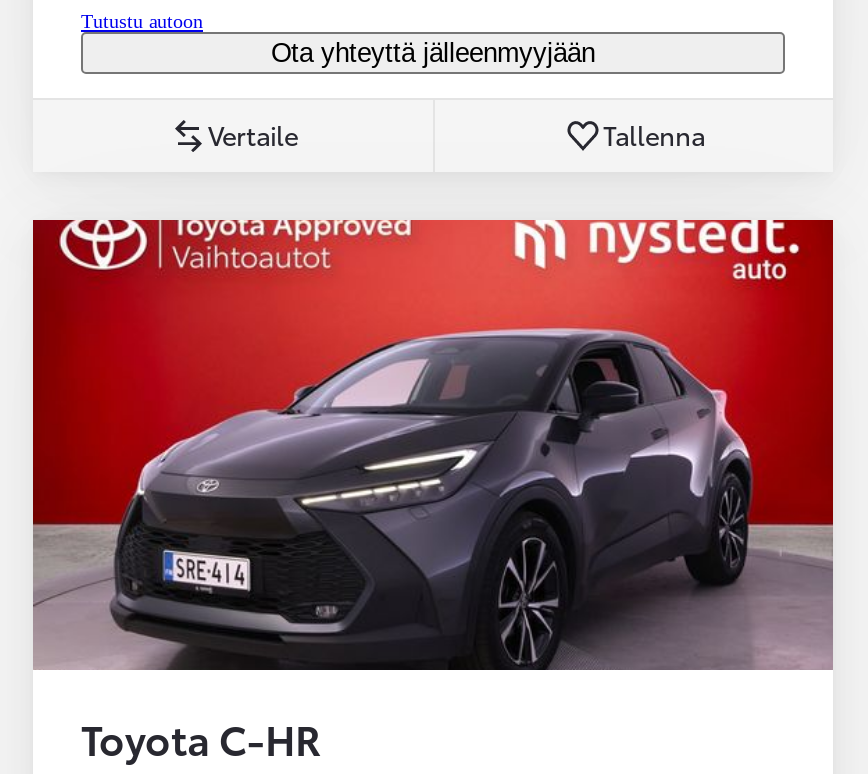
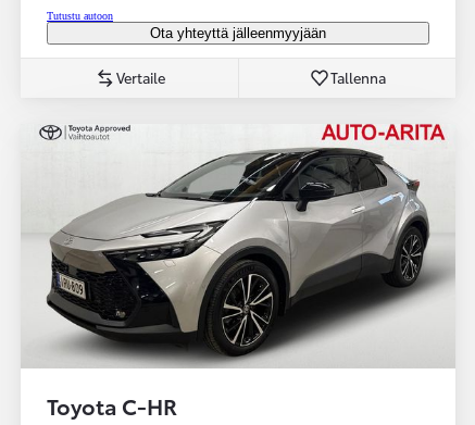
[31,218,835,672] [image] -> [21,124,455,368] [image]

